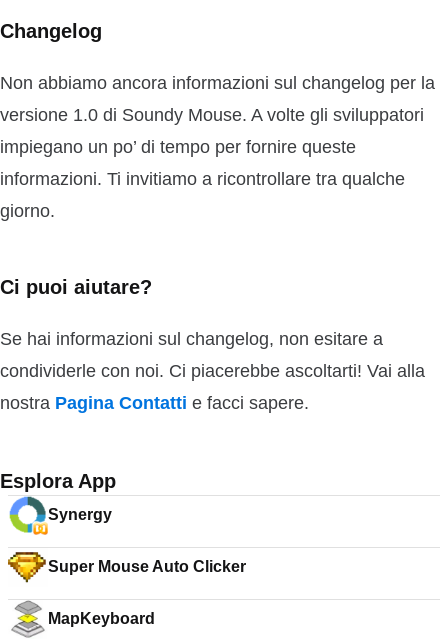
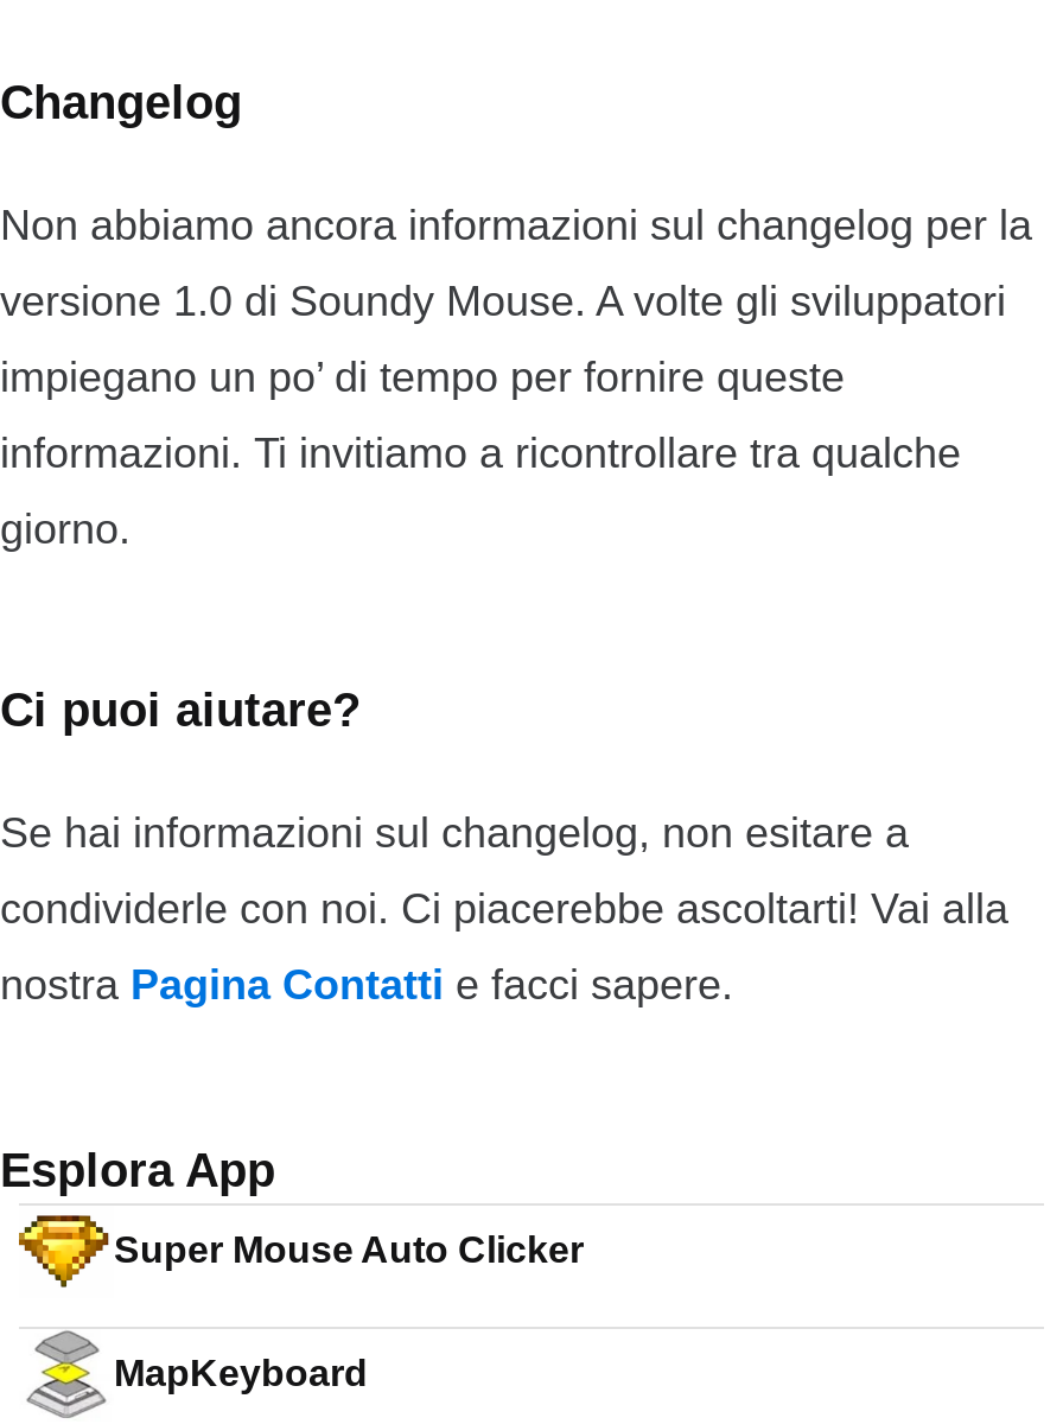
[9,495,112,536] [image] | Synergy -> none

